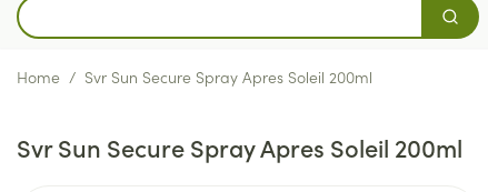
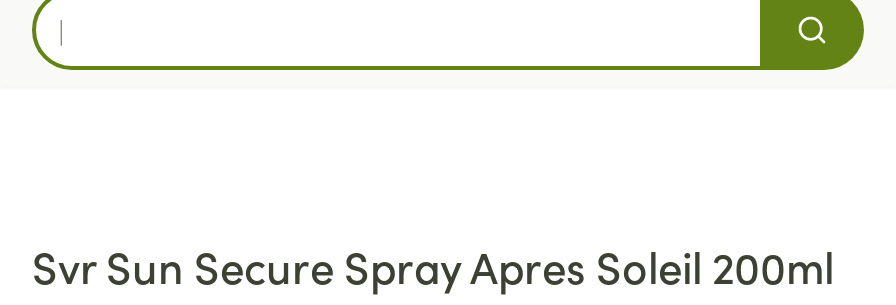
[17,65,372,88] Home / Svr Sun Secure Spray Apres Soleil 200ml -> none

